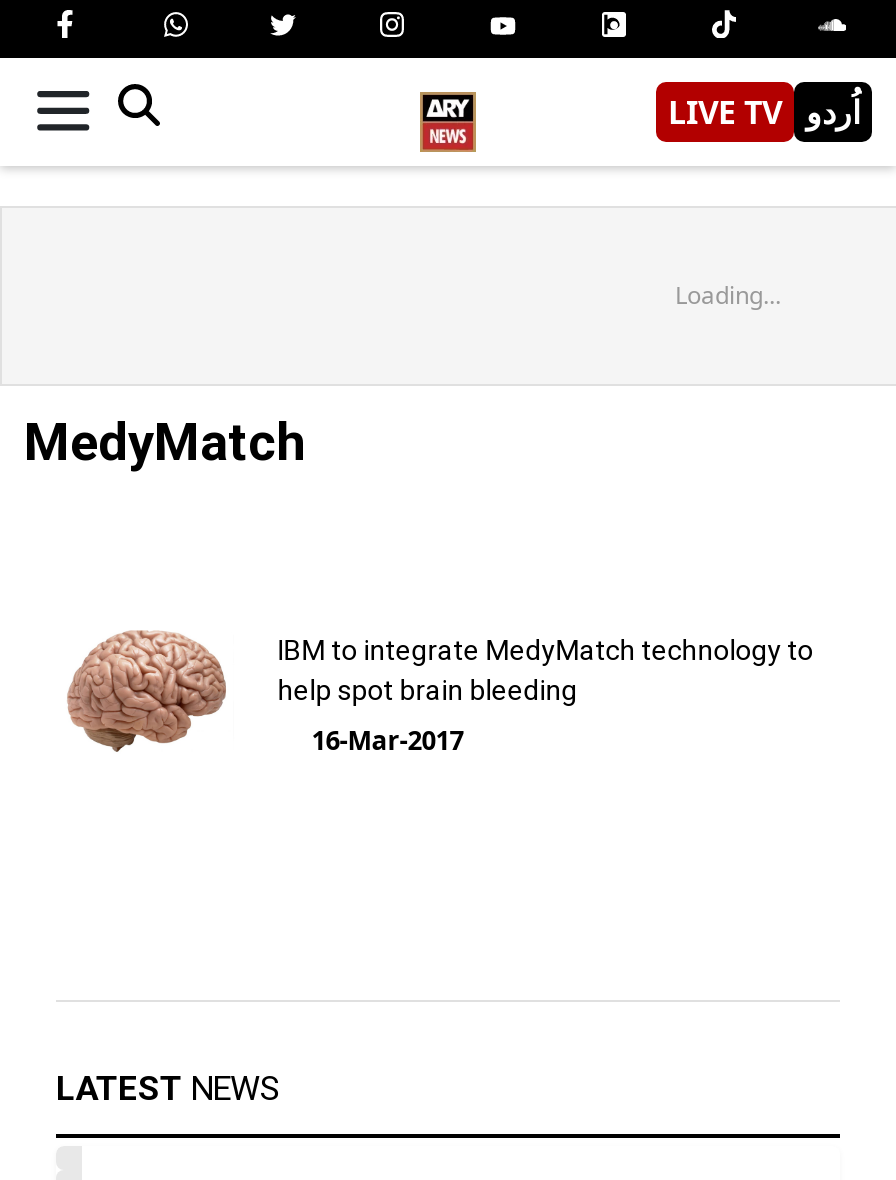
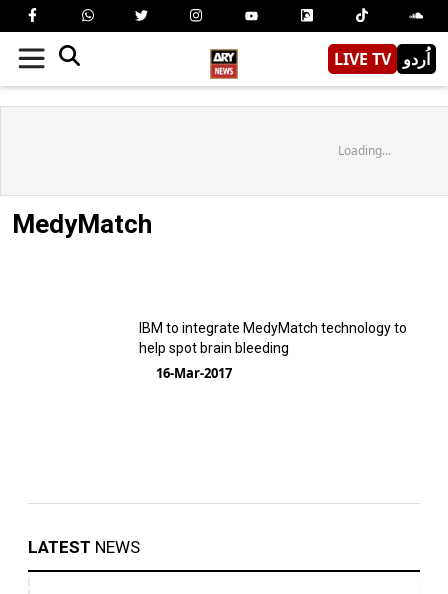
[66,628,228,754] [image] -> none

